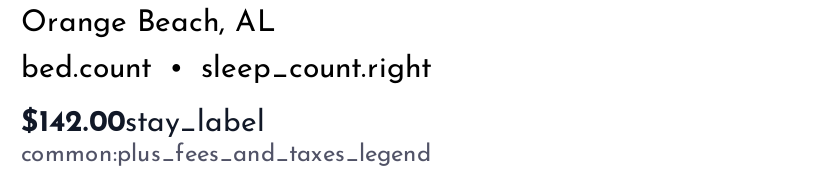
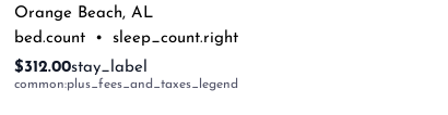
[21,109,265,139] $142.00stay_label -> [14,60,148,76] $312.00stay_label

